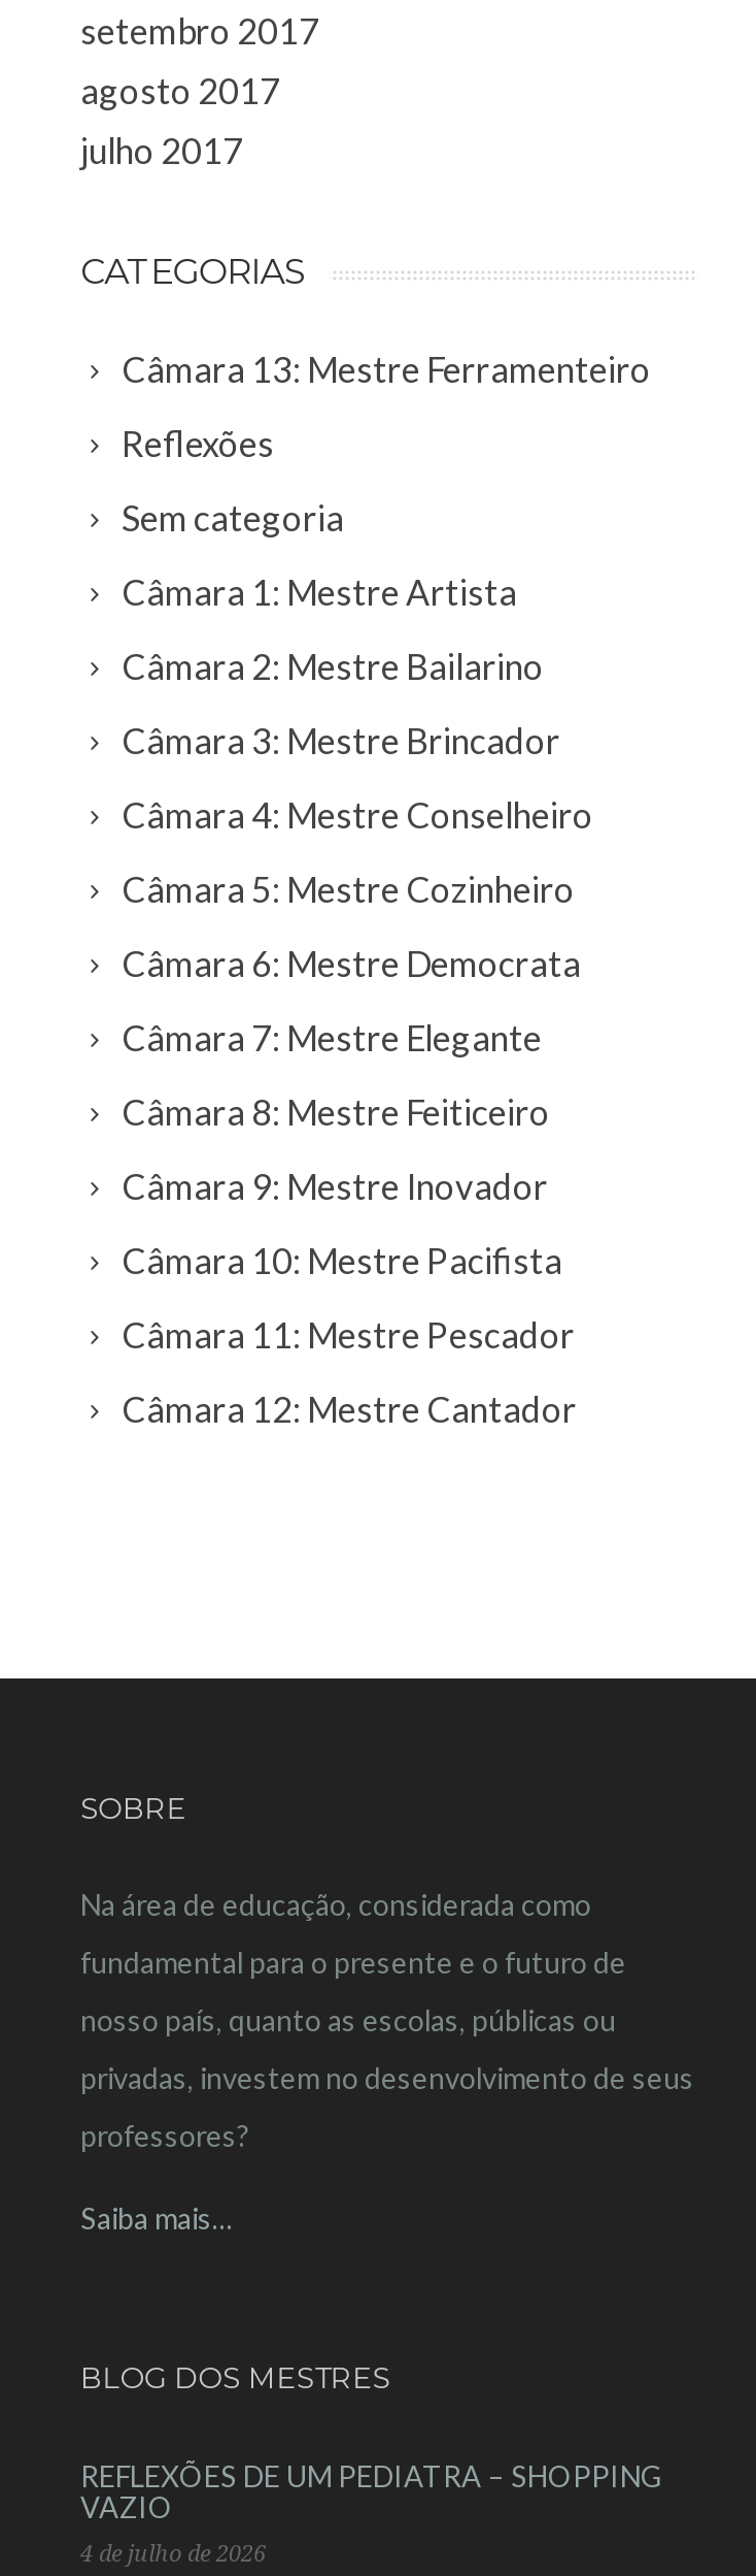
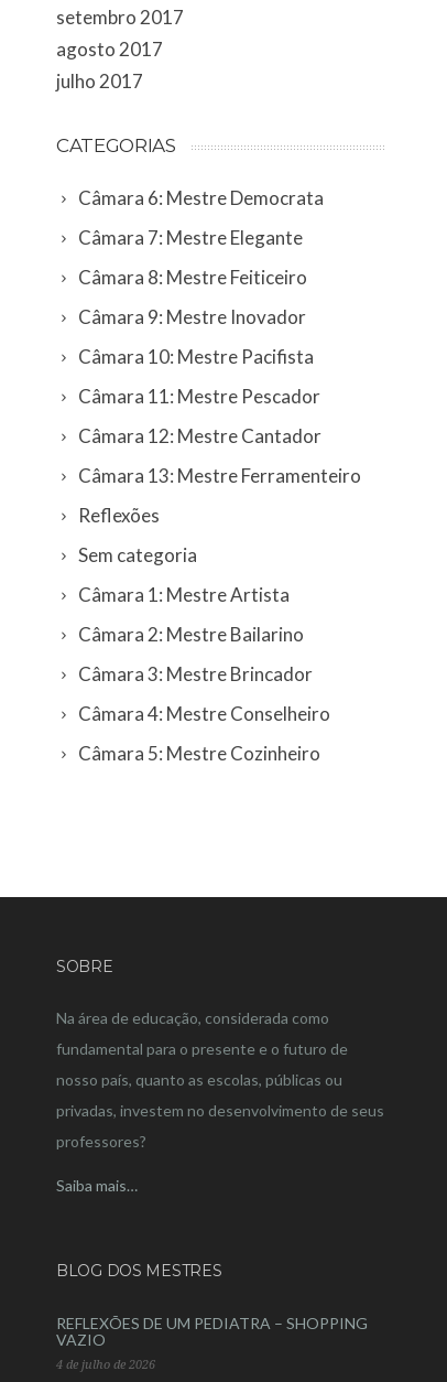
moved [122,347,651,911] -> [78,464,361,765]: Câmara 13: Mestre Ferramenteiro | Reflexões | Sem categoria | Câmara 1: Mestre Artista | Câmara 2: Mestre Bailarino | Câmara 3: Mestre Brincador | Câmara 4: Mestre Conselheiro | Câmara 5: Mestre Cozinheiro
moved [122,941,581,1430] -> [78,186,324,447]: Câmara 6: Mestre Democrata | Câmara 7: Mestre Elegante | Câmara 8: Mestre Feiticeiro | Câmara 9: Mestre Inovador | Câmara 10: Mestre Pacifista | Câmara 11: Mestre Pescador | Câmara 12: Mestre Cantador

